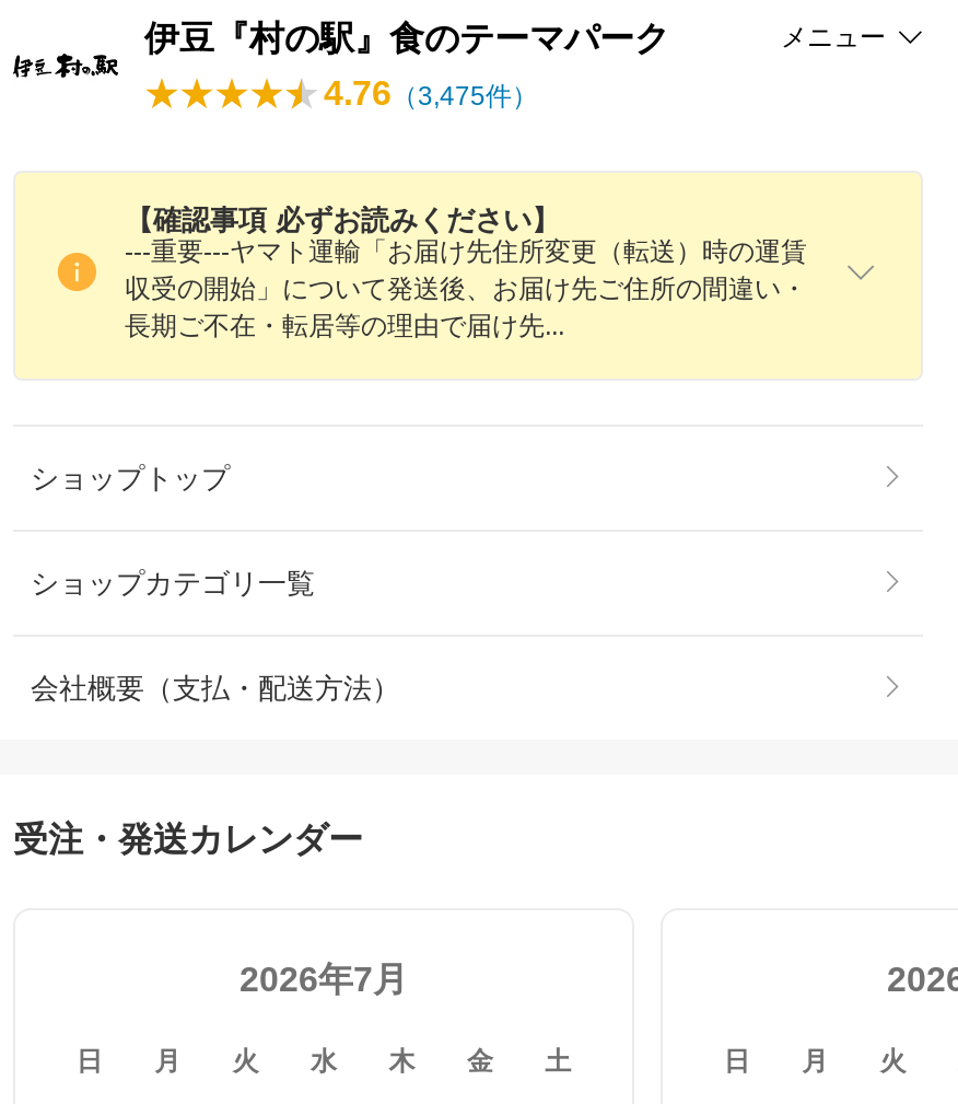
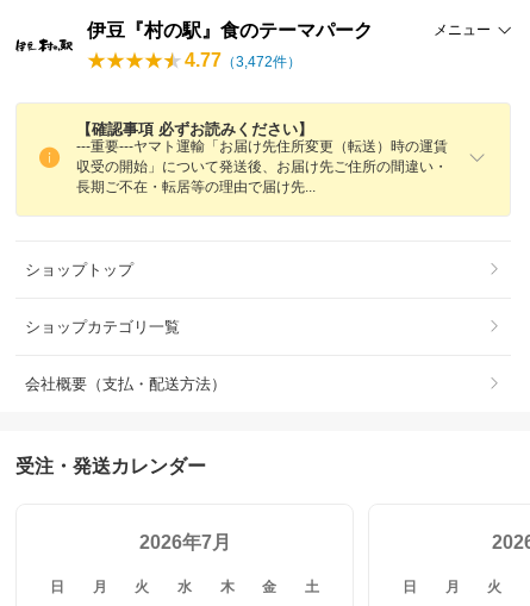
[324,73,538,111] 4.76（3,475件） -> [185,49,301,70] 4.77（3,472件）

